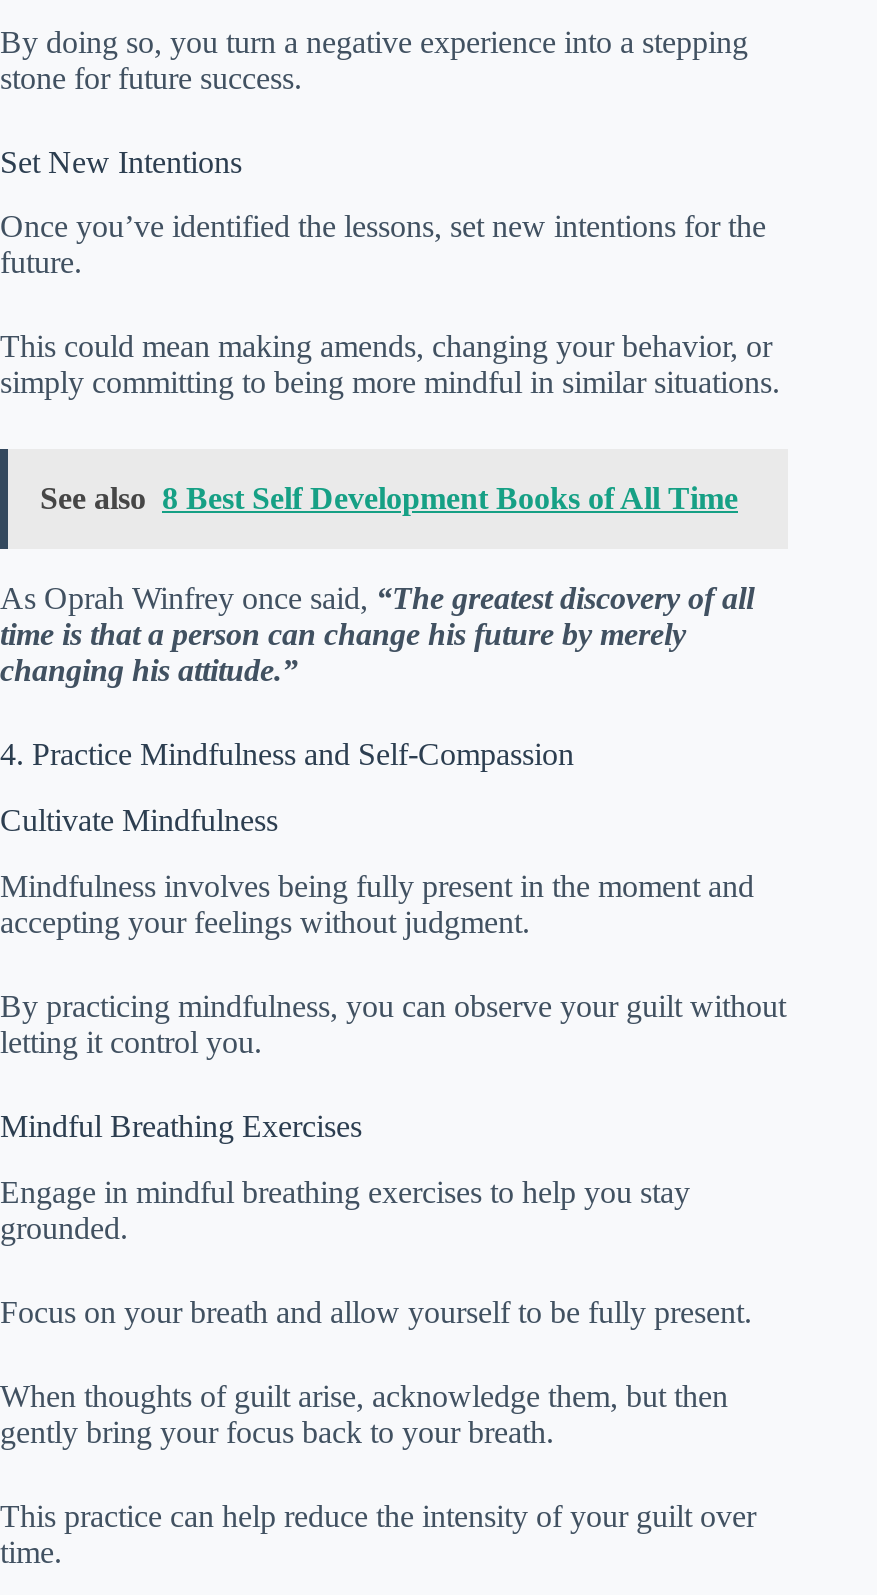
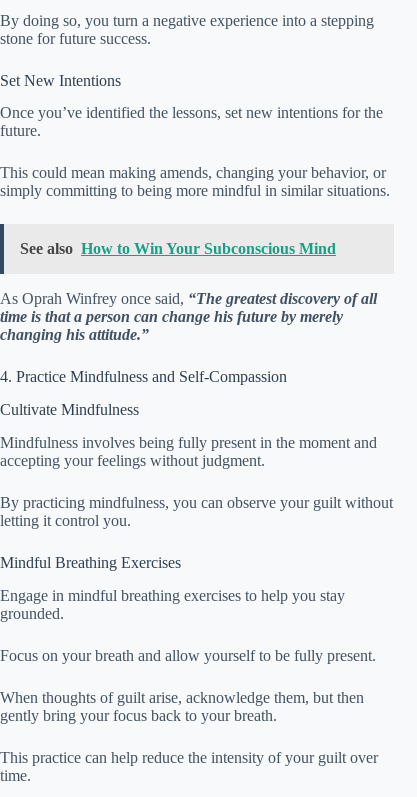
[40,482,738,516] See also 8 Best Self Development Books of All Time -> [20,240,336,257] See also How to Win Your Subconscious Mind

